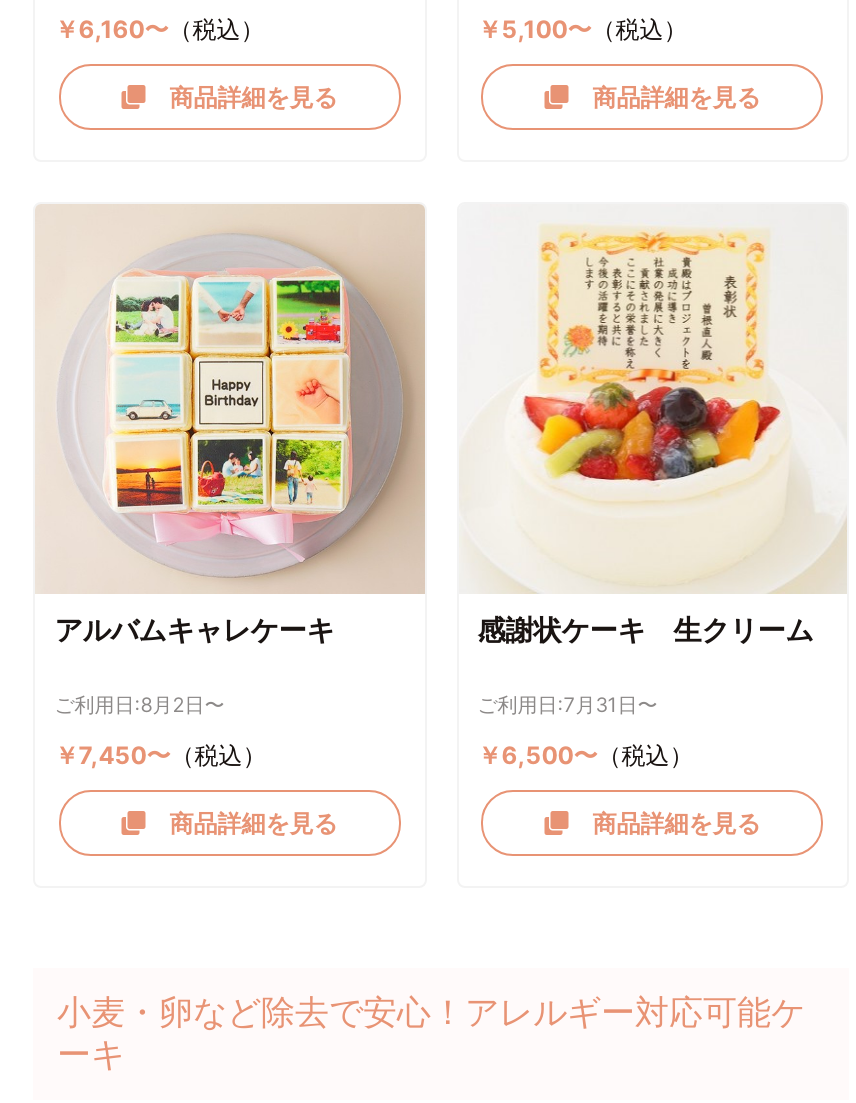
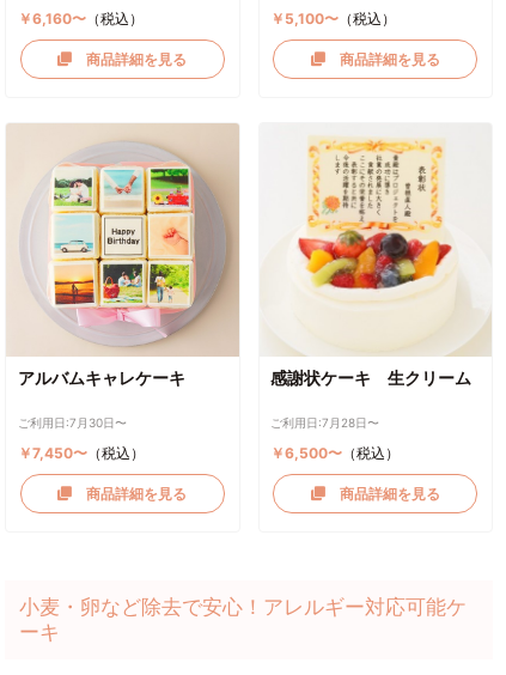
[54,691,224,715] ご利用日:8月2日〜 -> [18,415,126,429] ご利用日:7月30日〜
[477,691,657,715] ご利用日:7月31日〜 -> [271,415,379,429] ご利用日:7月28日〜

